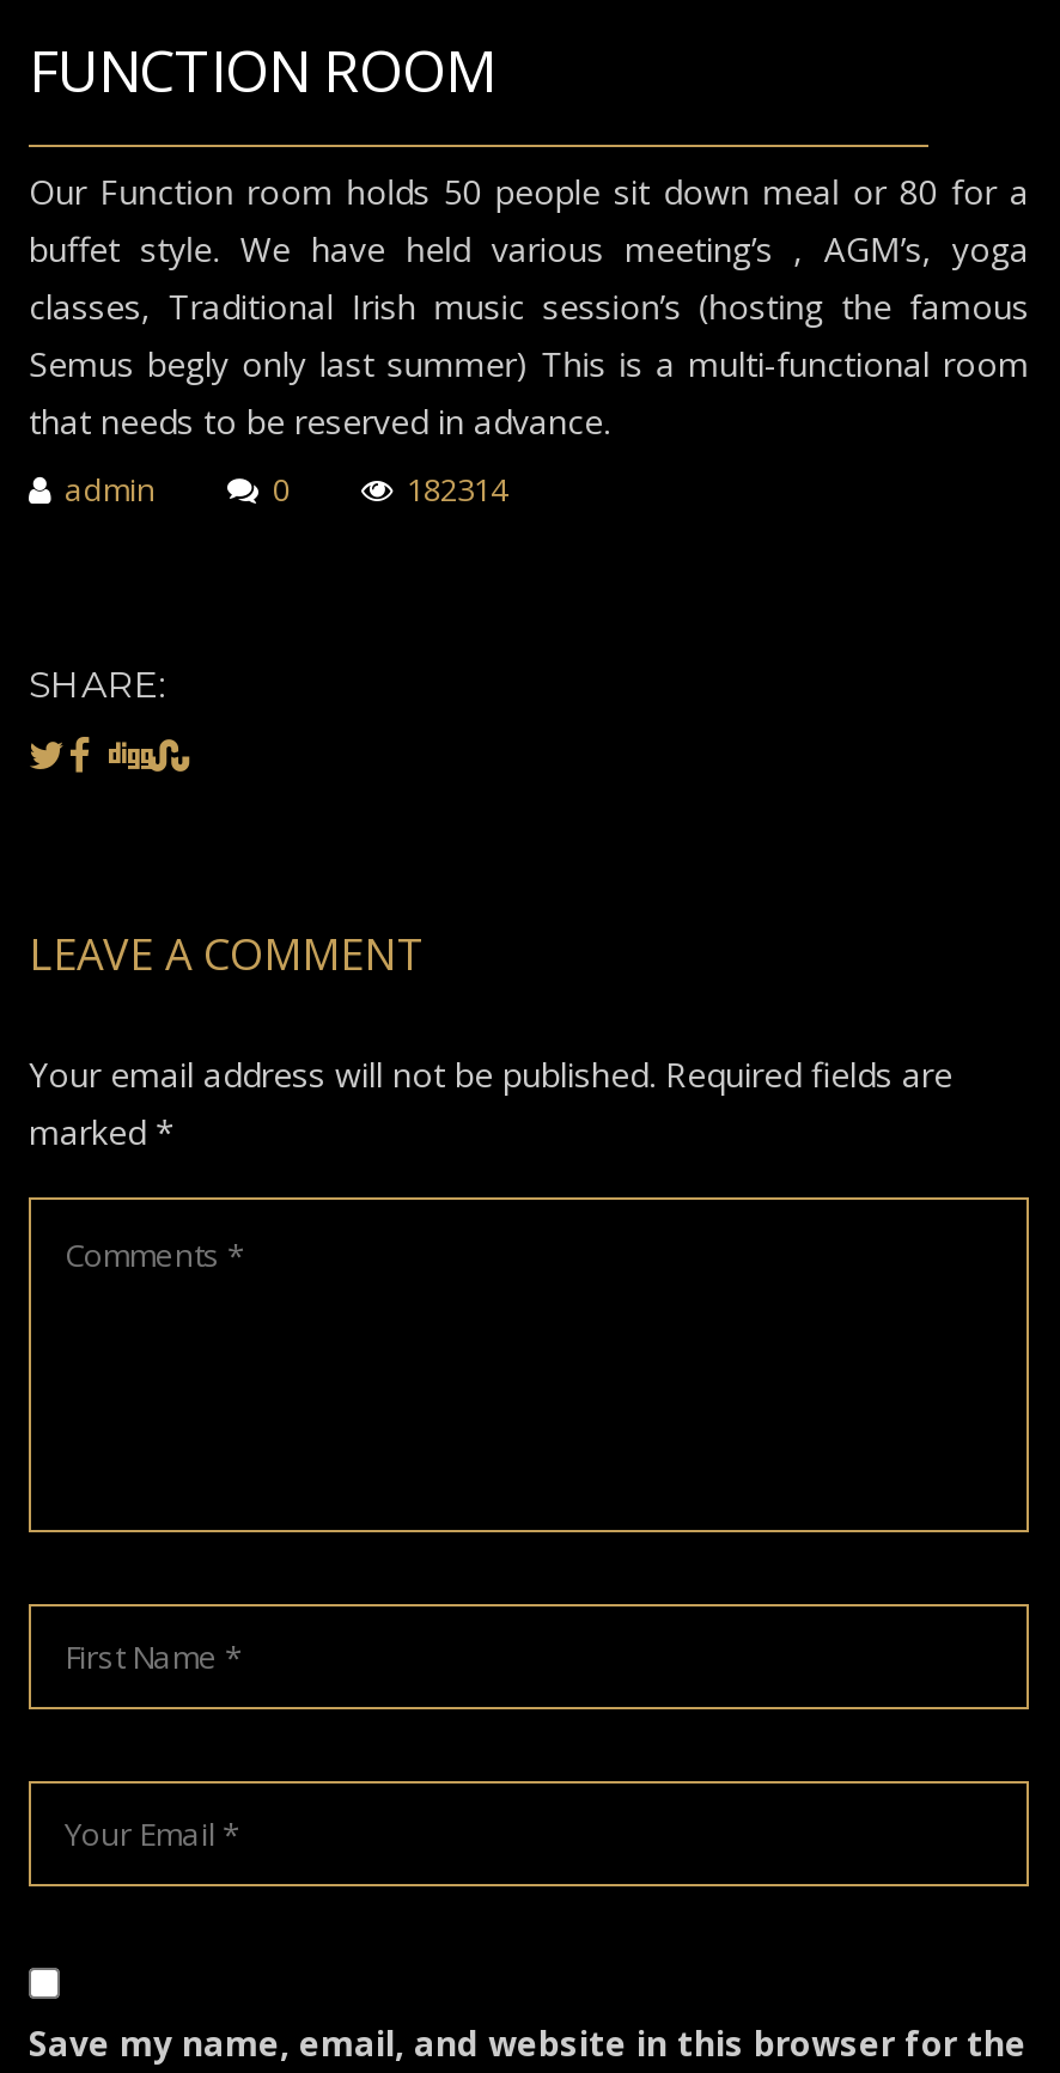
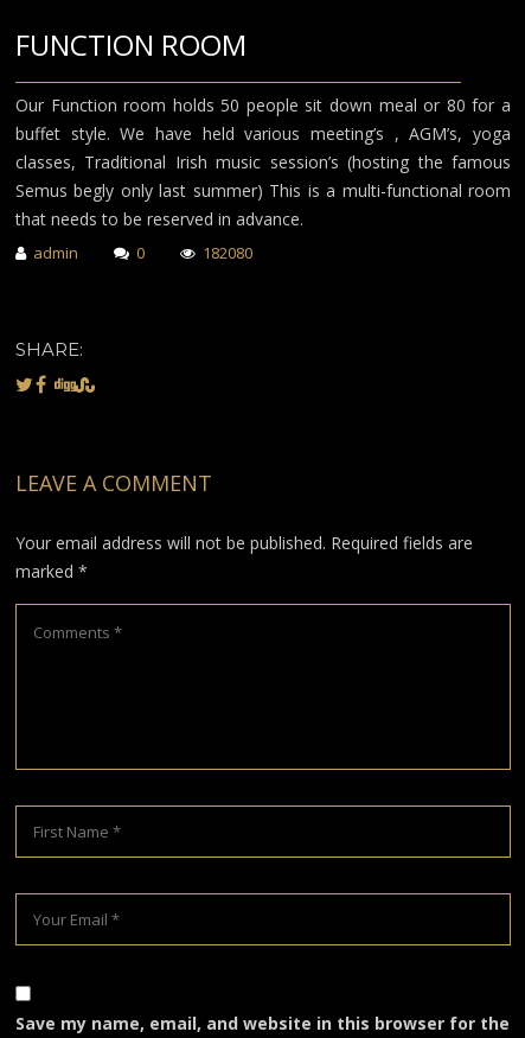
[407,468,507,511] 182314 -> [203,242,252,263] 182080

